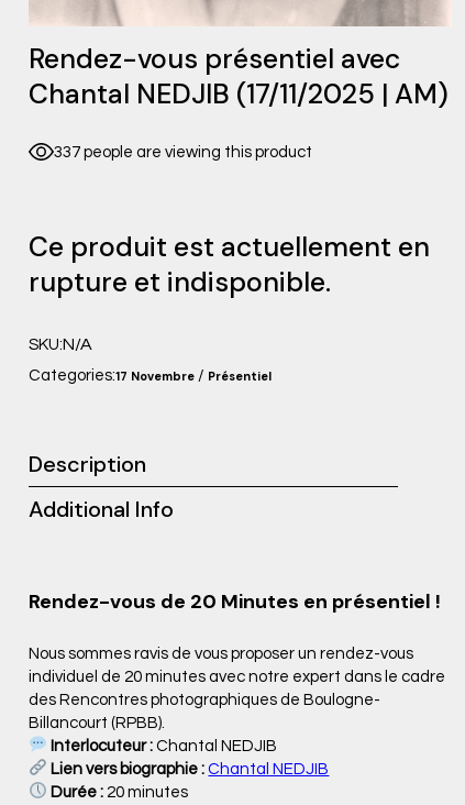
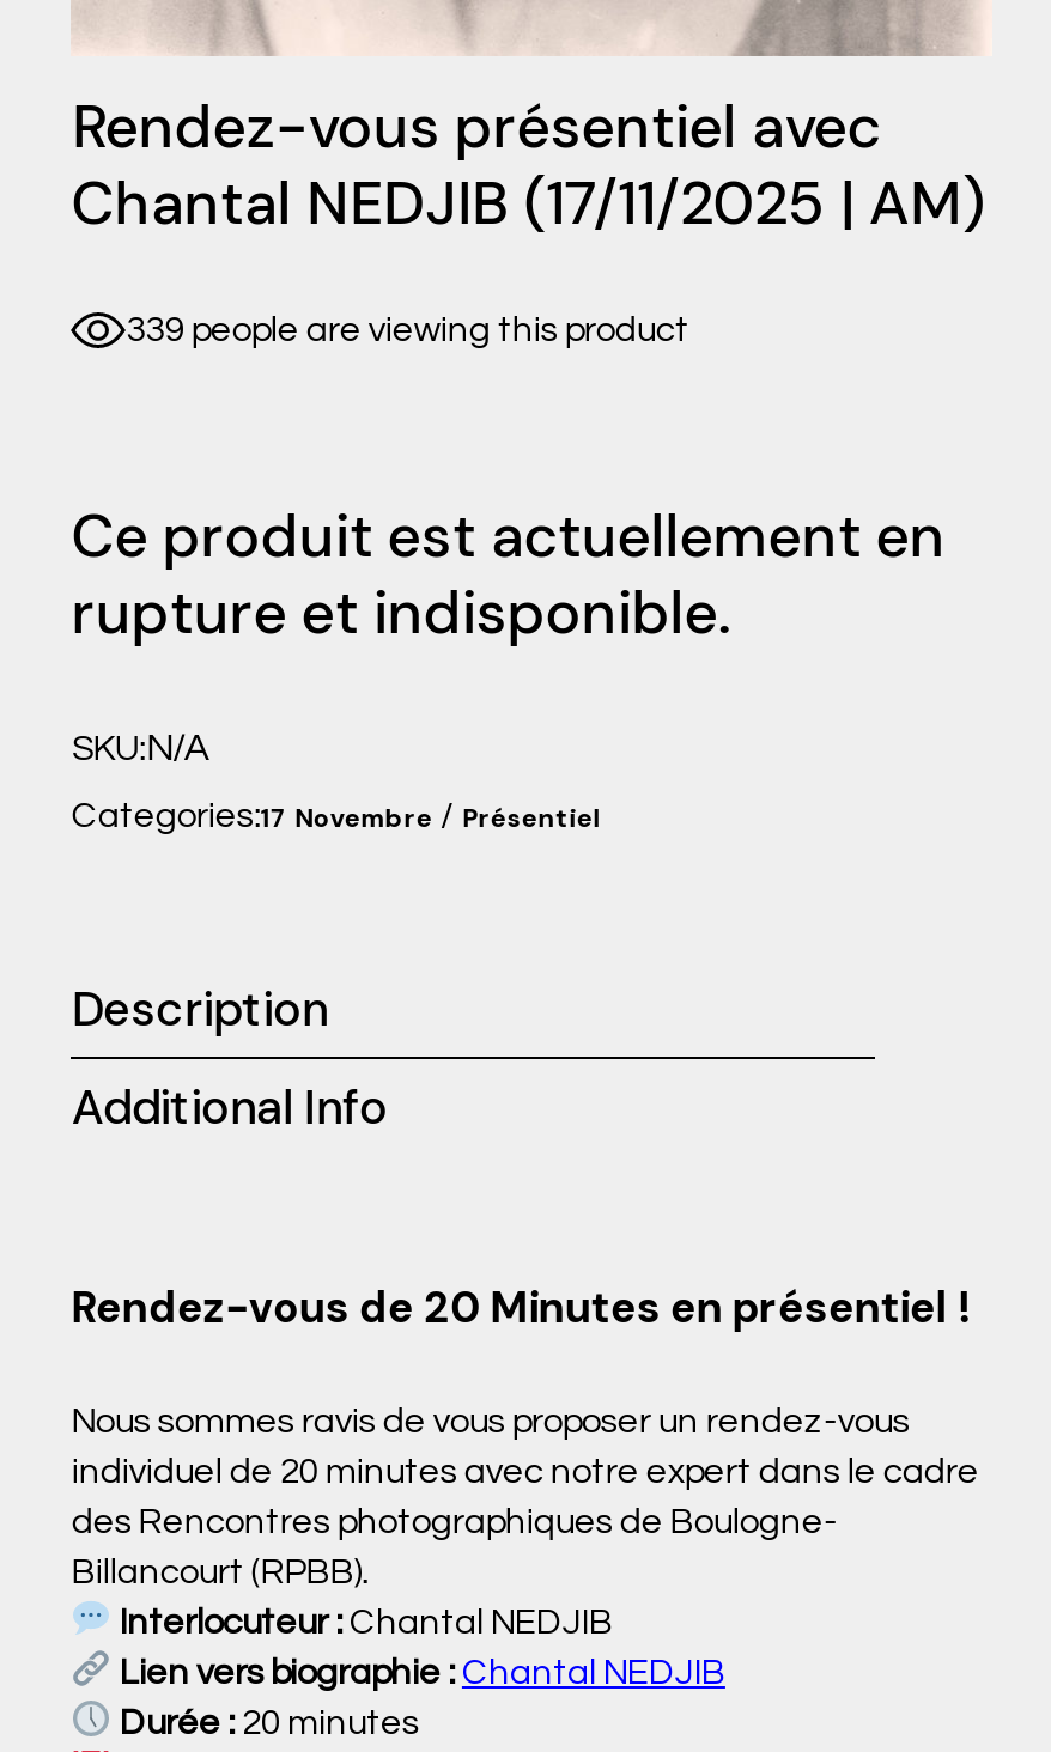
[54,144,313,160] 337 people are viewing this product -> [127,312,689,348] 339 people are viewing this product

